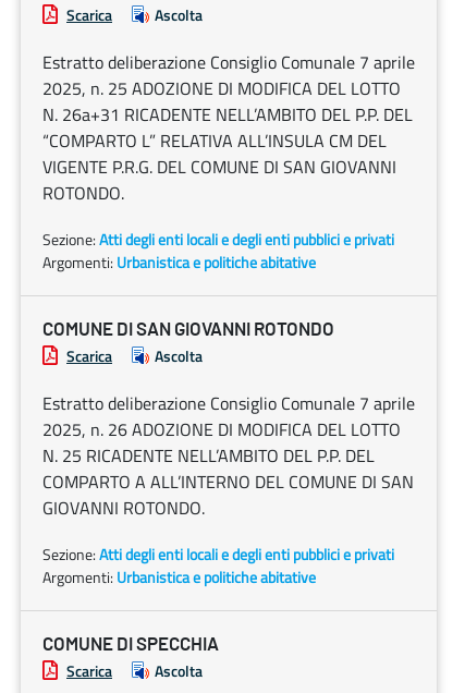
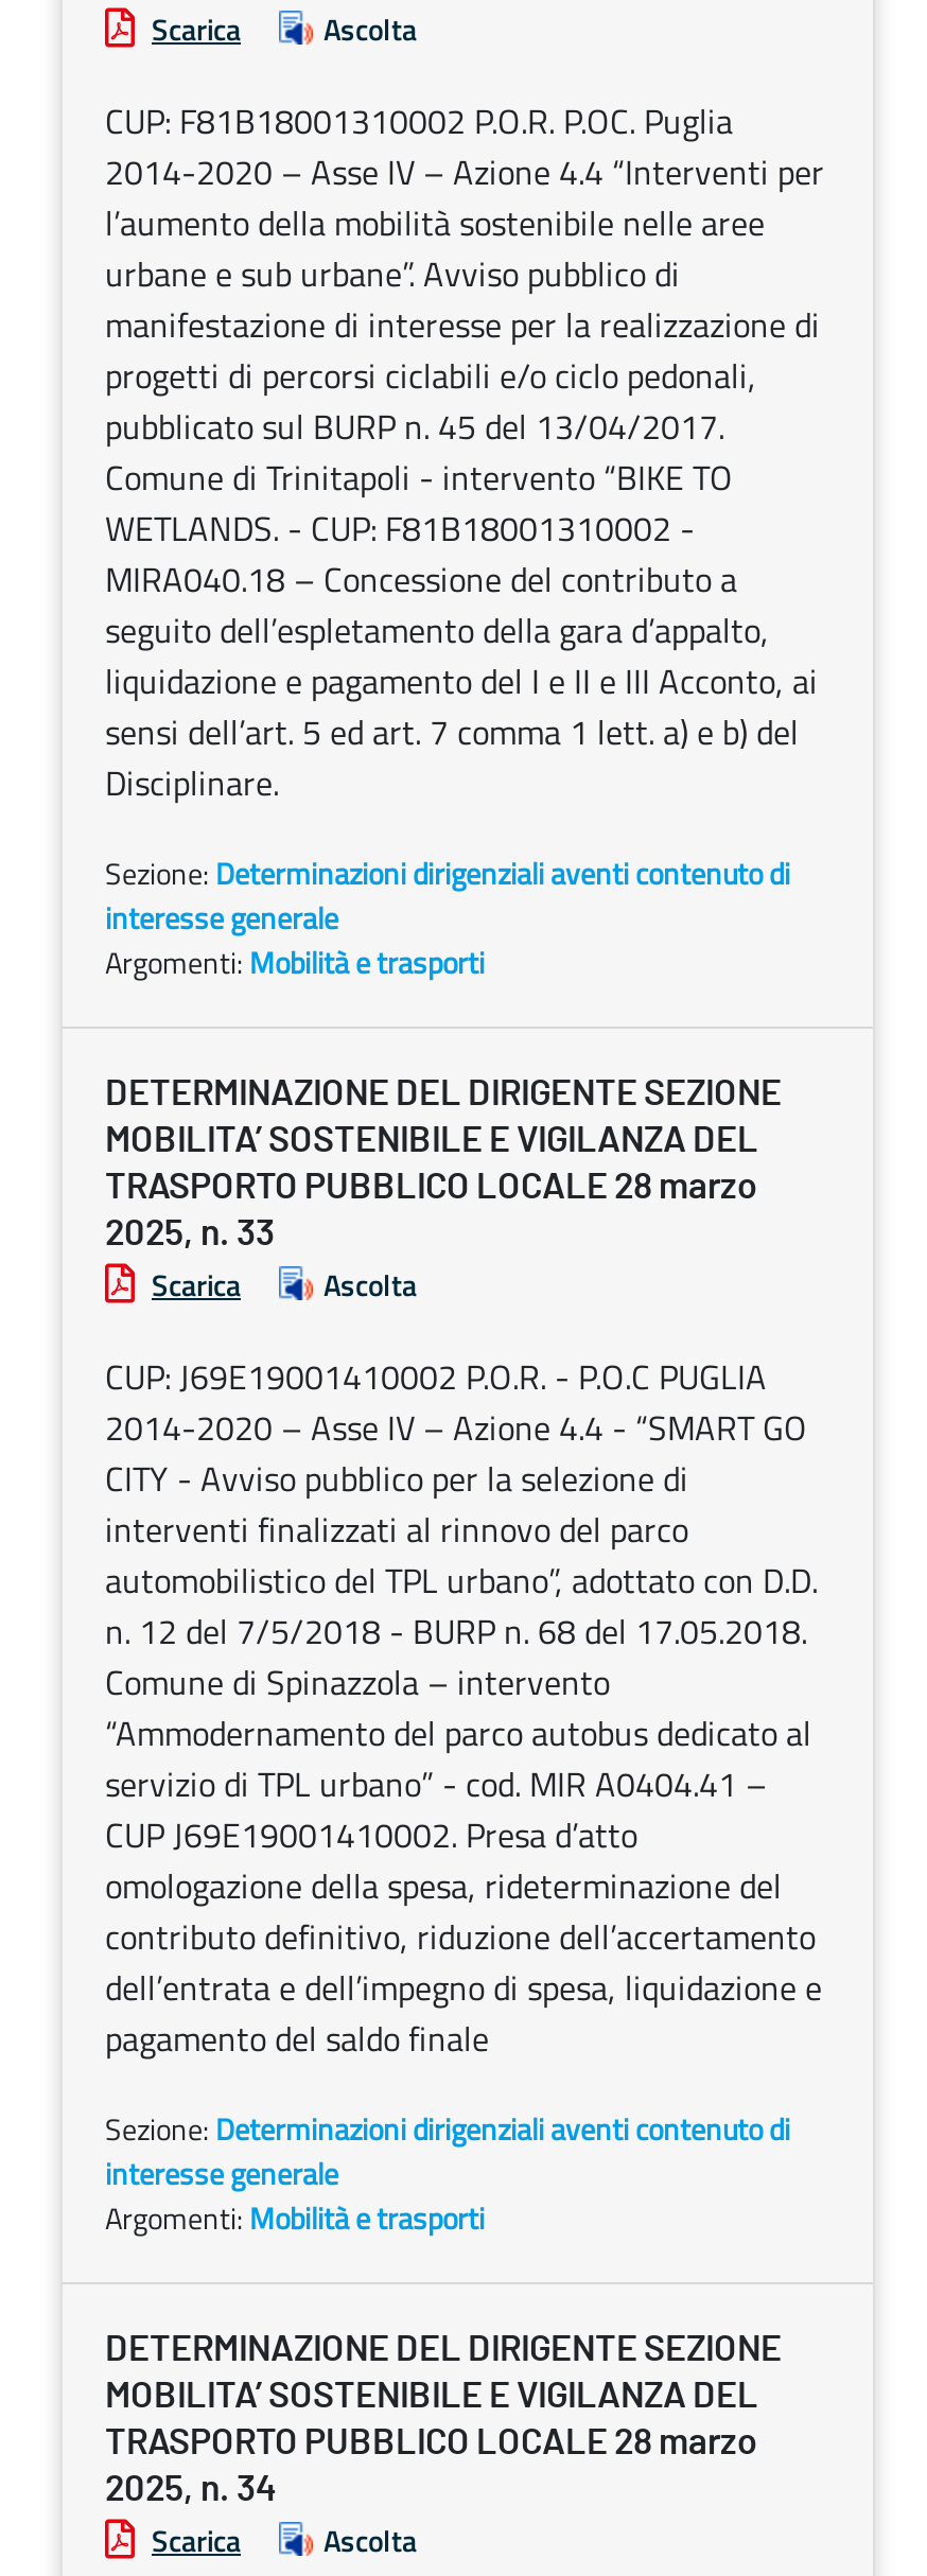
[42,49,415,206] Estratto deliberazione Consiglio Comunale 7 aprile | 2025, n. 25 ADOZIONE DI MODIFICA DEL LOTTO | N. 26a+31 RICADENTE NELL’AMBITO DEL P.P. DEL | “COMPARTO L” RELATIVA ALL’INSULA CM DEL | VIGENTE P.R.G. DEL COMUNE DI SAN GIOVANNI | ROTONDO. -> [105,95,824,808] CUP: F81B18001310002 P.O.R. P.OC. Puglia | 2014-2020 – Asse IV – Azione 4.4 “Interventi per | l’aumento della mobilità sostenibile nelle aree | urbane e sub urbane”. Avviso pubblico di | manifestazione di interesse per la realizzazione di | progetti di percorsi ciclabili e/o ciclo pedonali, | pubblicato sul BURP n. 45 del 13/04/2017. | Comune di Trinitapoli - intervento “BIKE TO | WETLANDS. - CUP: F81B18001310002 - | MIRA040.18 – Concessione del contributo a | seguito dell’espletamento della gara d’appalto, | liquidazione e pagamento del I e II e III Acconto, ai | sensi dell’art. 5 ed art. 7 comma 1 lett. a) e b) del | Disciplinare.
[42,228,394,273] Sezione: Atti degli enti locali e degli enti pubblici e privati | Argomenti: Urbanistica e politiche abitative -> [105,851,790,984] Sezione: Determinazioni dirigenziali aventi contenuto di | interesse generale | Argomenti: Mobilità e trasporti
[42,320,334,339] COMUNE DI SAN GIOVANNI ROTONDO -> [105,1075,782,1251] DETERMINAZIONE DEL DIRIGENTE SEZIONE | MOBILITA’ SOSTENIBILE E VIGILANZA DEL | TRASPORTO PUBBLICO LOCALE 28 marzo | 2025, n. 33
[42,390,415,521] Estratto deliberazione Consiglio Comunale 7 aprile | 2025, n. 26 ADOZIONE DI MODIFICA DEL LOTTO | N. 25 RICADENTE NELL’AMBITO DEL P.P. DEL | COMPARTO A ALL’INTERNO DEL COMUNE DI SAN | GIOVANNI ROTONDO. -> [105,1351,822,2064] CUP: J69E19001410002 P.O.R. - P.O.C PUGLIA | 2014-2020 – Asse IV – Azione 4.4 - “SMART GO | CITY - Avviso pubblico per la selezione di | interventi finalizzati al rinnovo del parco | automobilistico del TPL urbano”, adottato con D.D. | n. 12 del 7/5/2018 - BURP n. 68 del 17.05.2018. | Comune di Spinazzola – intervento | “Ammodernamento del parco autobus dedicato al | servizio di TPL urbano” - cod. MIR A0404.41 – | CUP J69E19001410002. Presa d’atto | omologazione della spesa, rideterminazione del | contributo definitivo, riduzione dell’accertamento | dell’entrata e dell’impegno di spesa, liquidazione e | pagamento del saldo finale
[42,543,394,588] Sezione: Atti degli enti locali e degli enti pubblici e privati | Argomenti: Urbanistica e politiche abitative -> [105,2106,790,2240] Sezione: Determinazioni dirigenziali aventi contenuto di | interesse generale | Argomenti: Mobilità e trasporti
[42,635,219,654] COMUNE DI SPECCHIA -> [105,2331,782,2507] DETERMINAZIONE DEL DIRIGENTE SEZIONE | MOBILITA’ SOSTENIBILE E VIGILANZA DEL | TRASPORTO PUBBLICO LOCALE 28 marzo | 2025, n. 34

